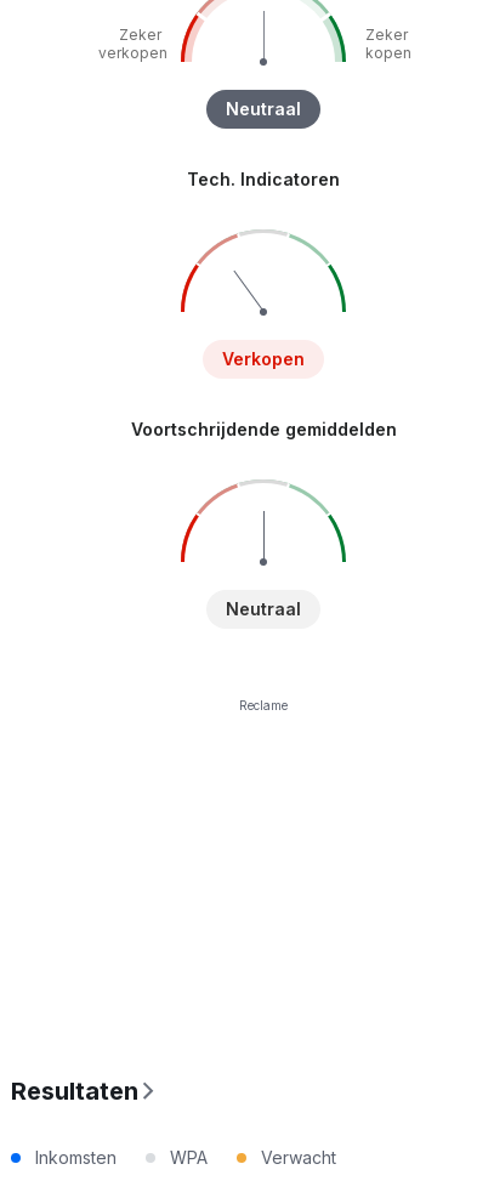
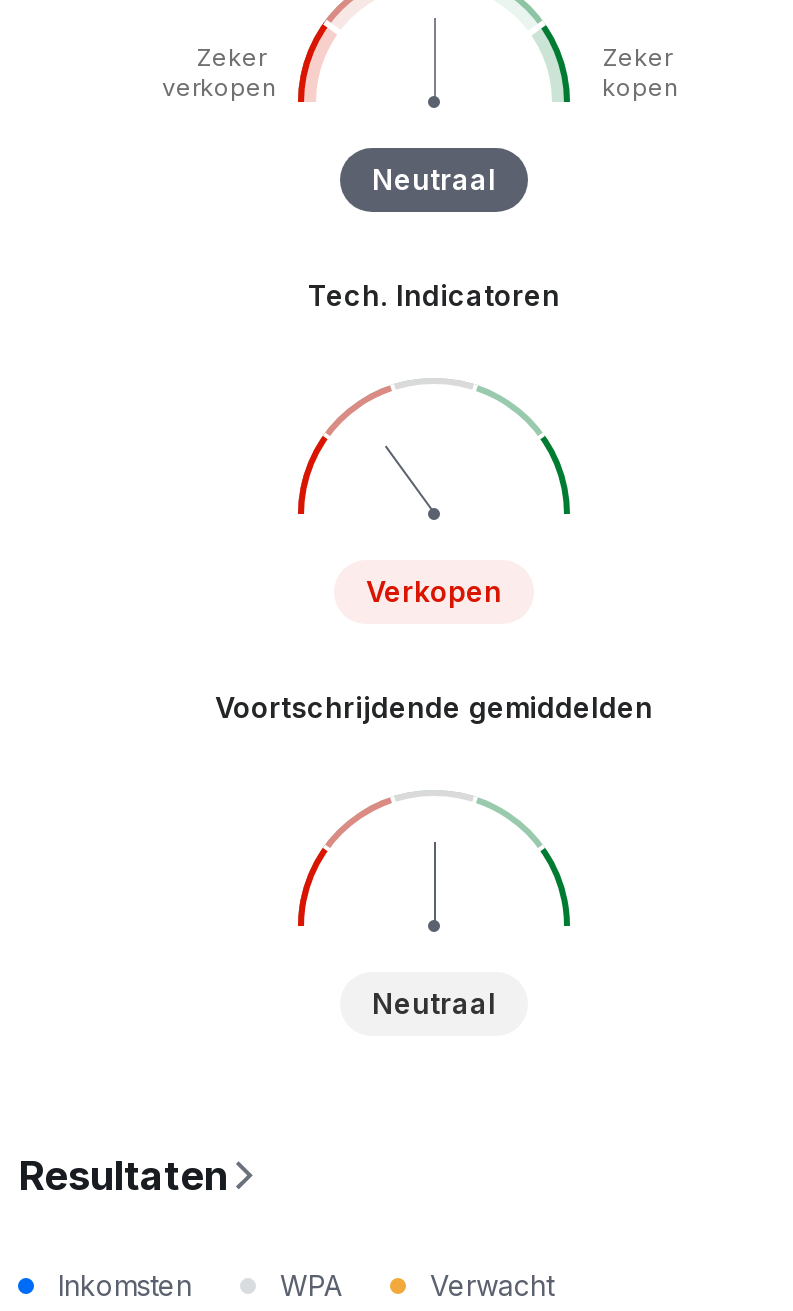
[239,698,288,712] Reclame -> none

